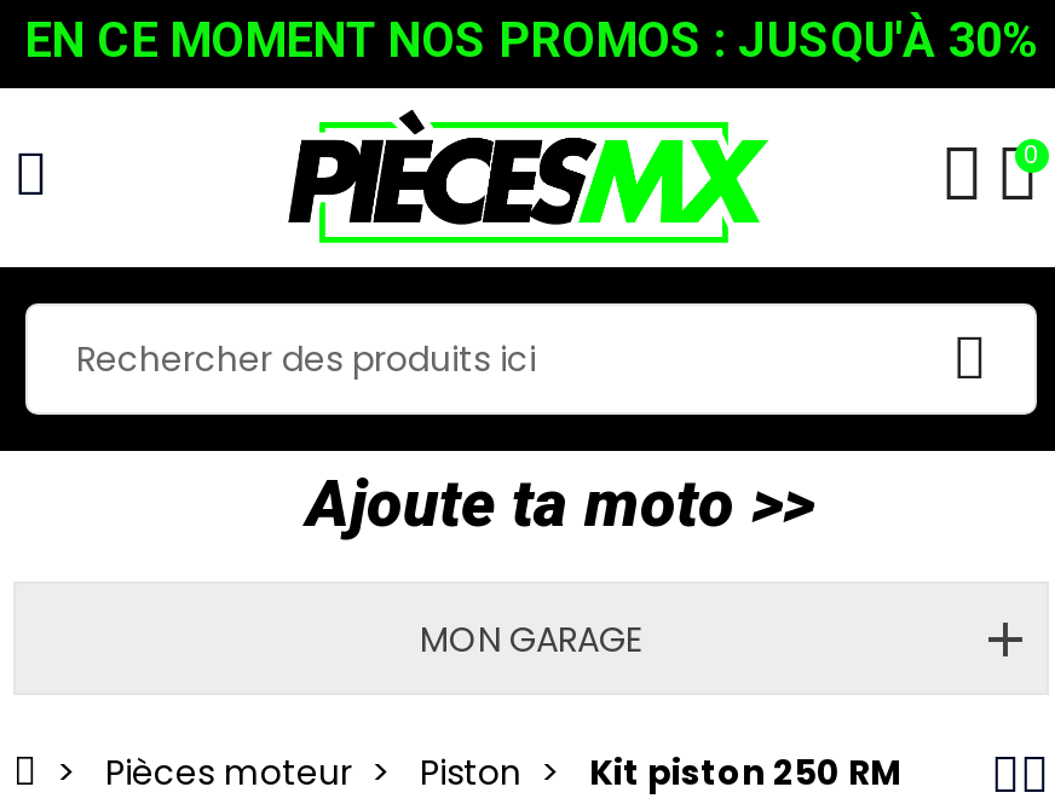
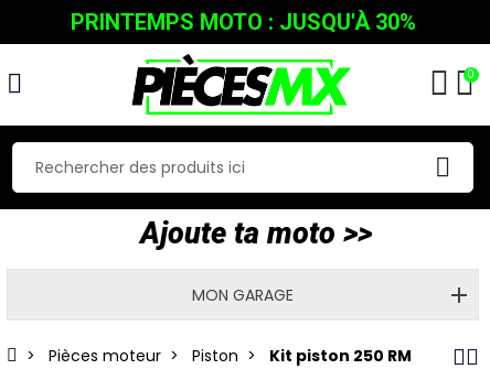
[24,11,1038,69] EN CE MOMENT NOS PROMOS : JUSQU'À 30% -> [70,9,416,35] PRINTEMPS MOTO : JUSQU'À 30%

